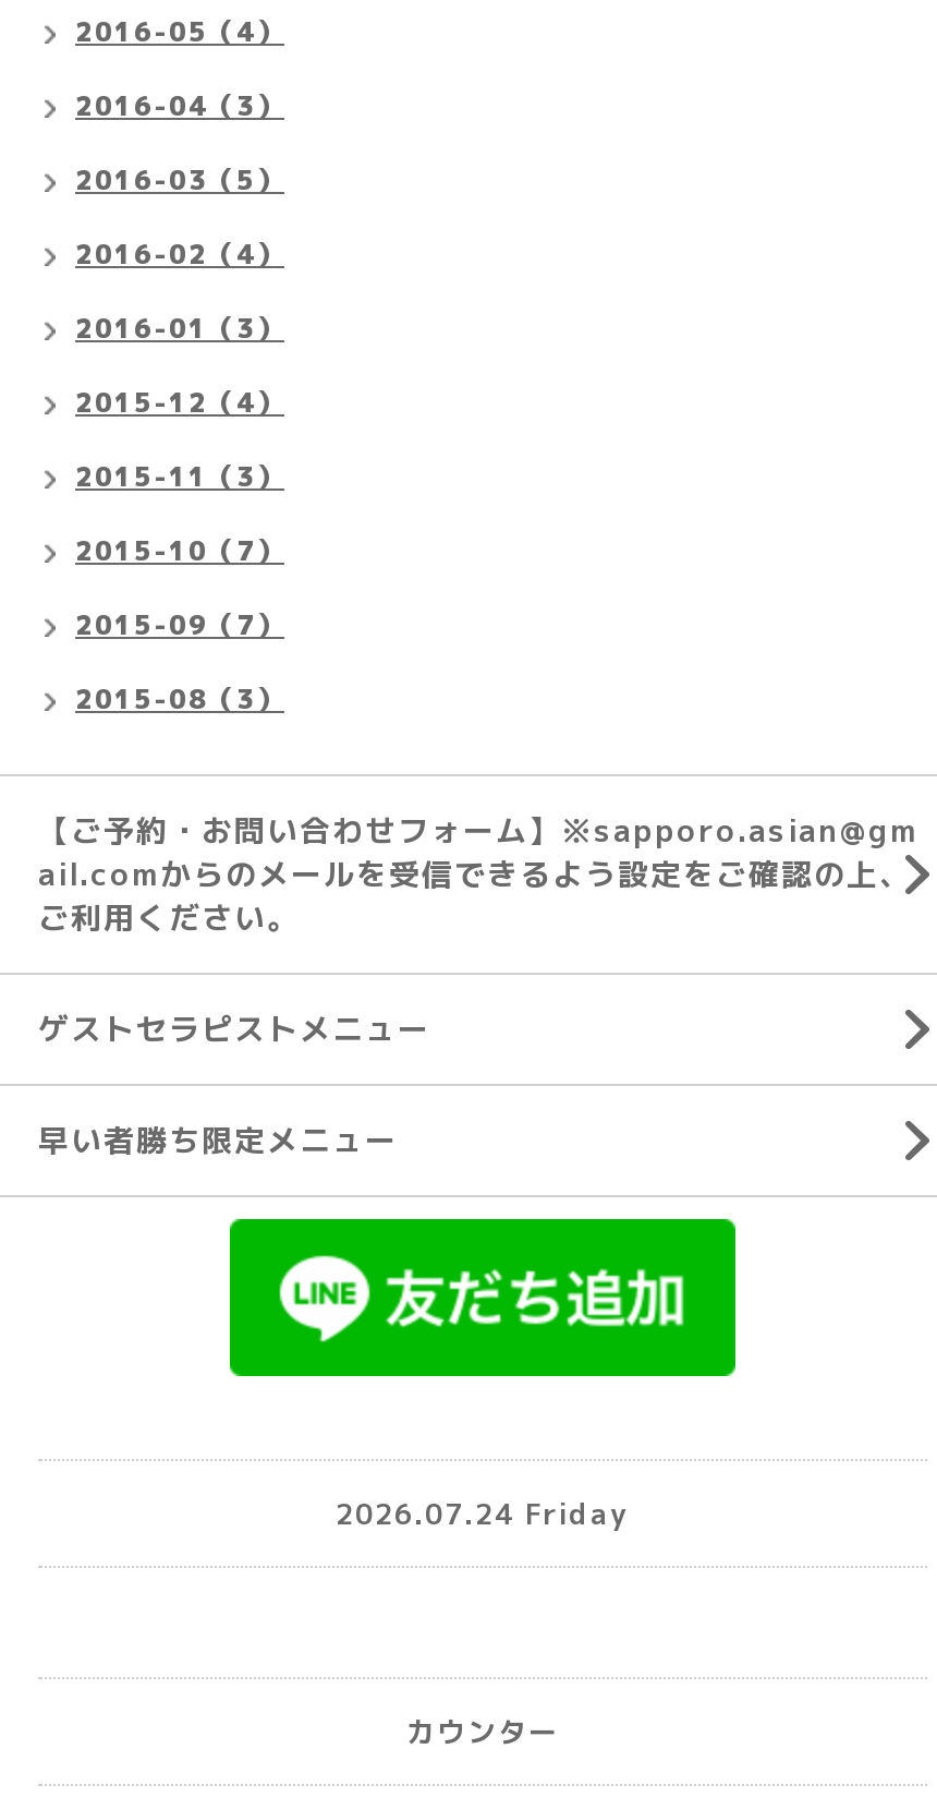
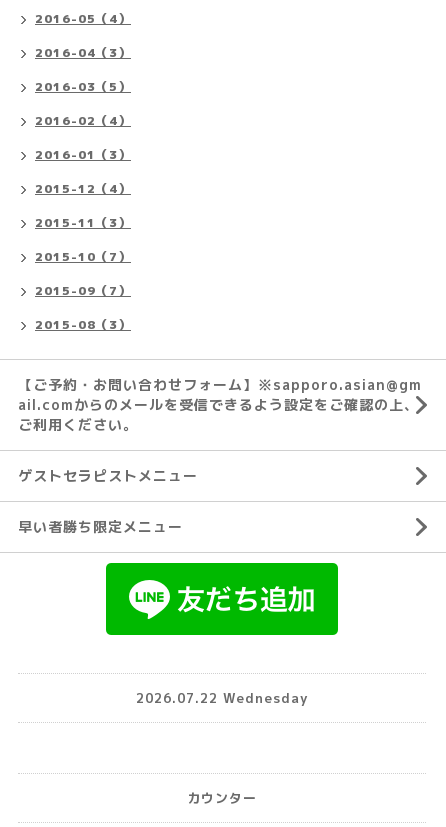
[336,1493,630,1532] 2026.07.24 Friday -> [135,688,308,706] 2026.07.22 Wednesday

